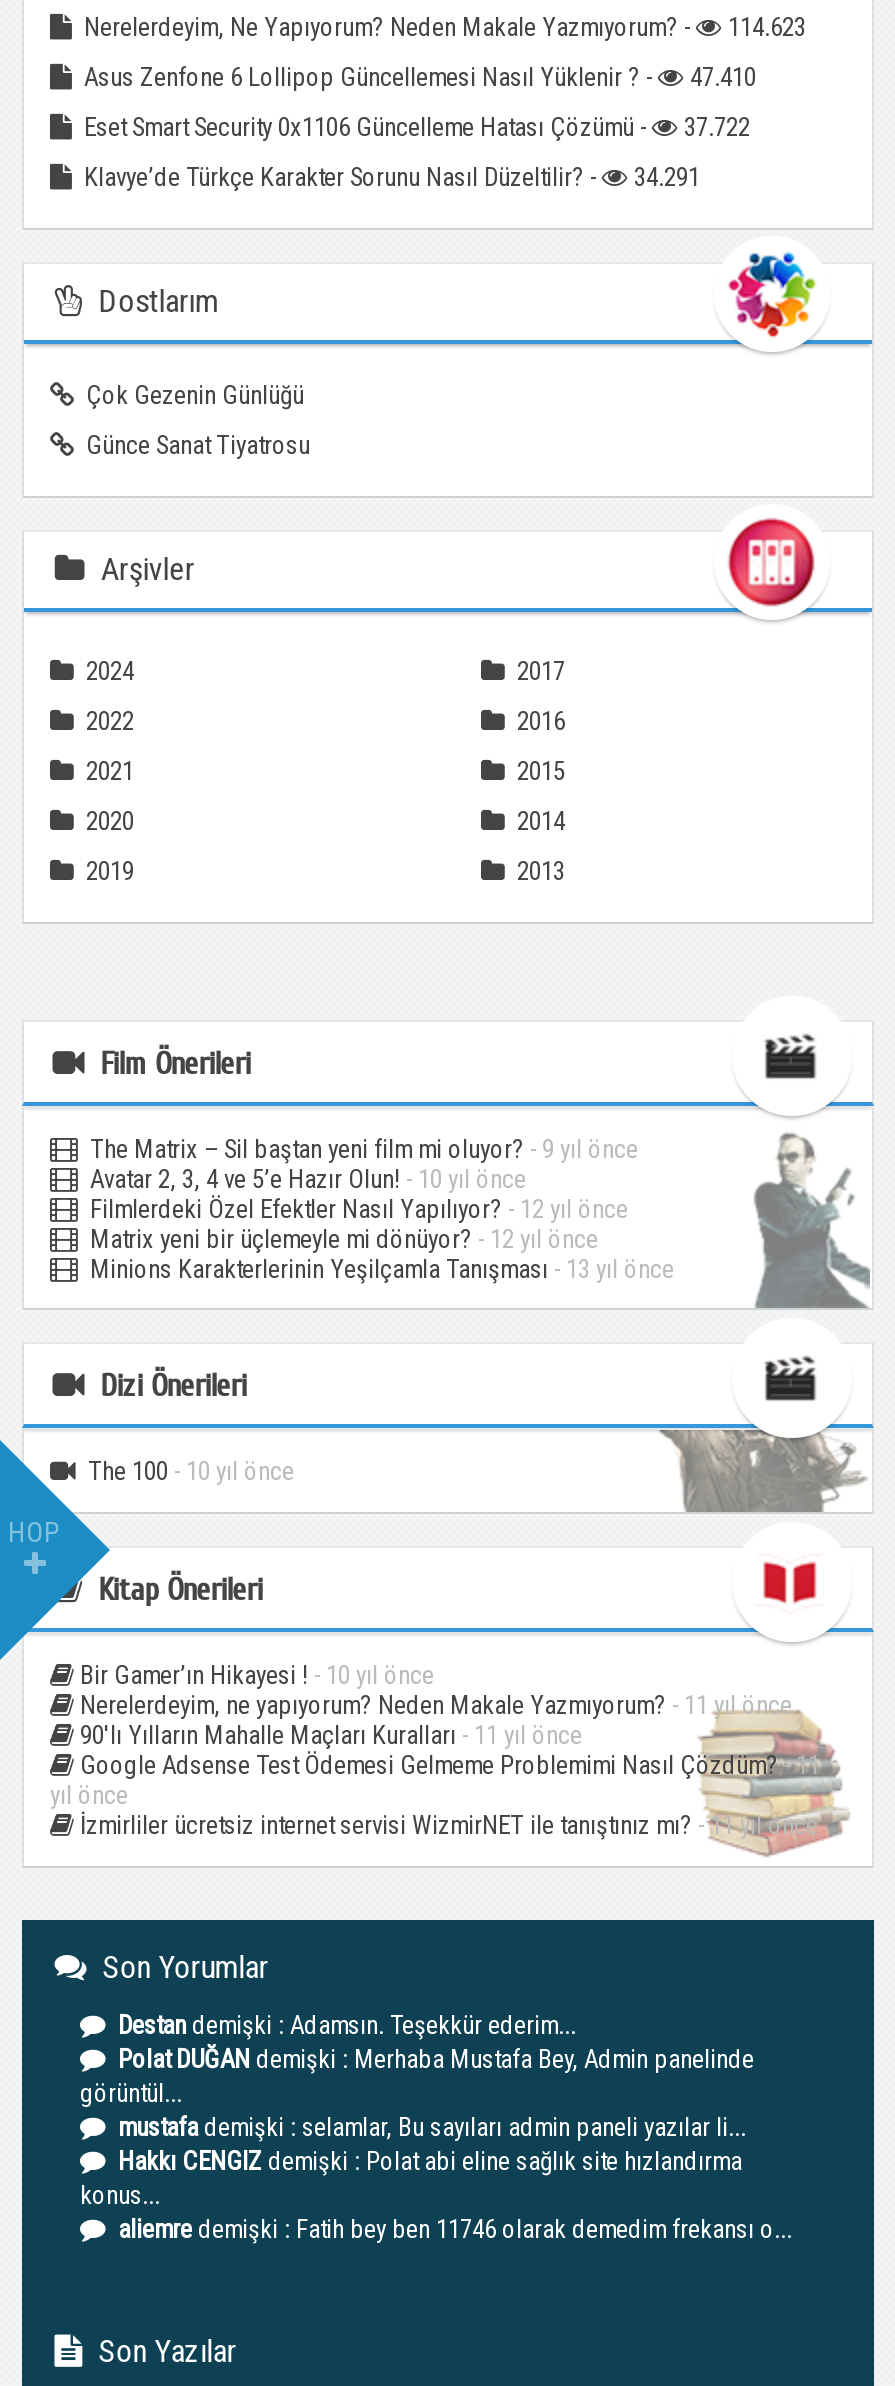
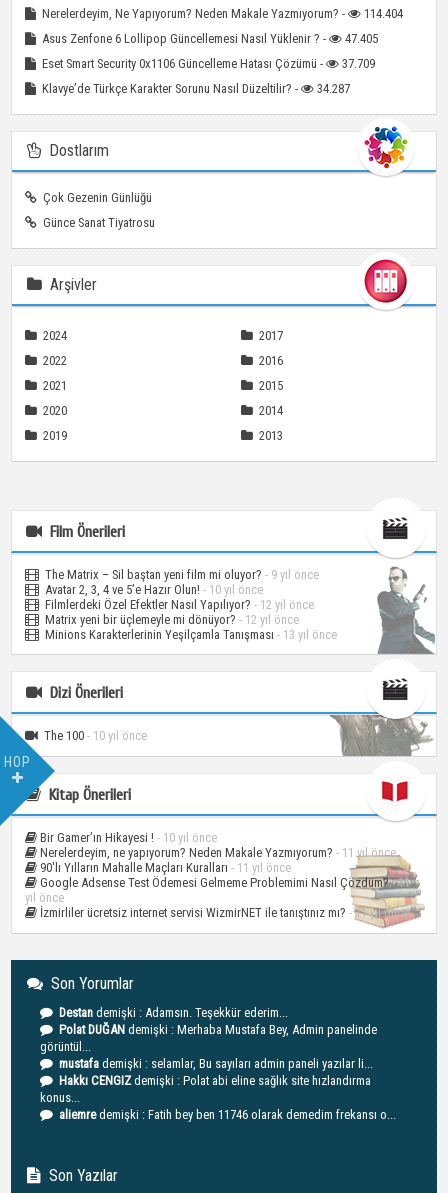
[72,12,806,42] Nerelerdeyim, Ne Yapıyorum? Neden Makale Yazmıyorum? - 114.623 -> [36,6,403,21] Nerelerdeyim, Ne Yapıyorum? Neden Makale Yazmıyorum? - 114.404
[72,62,756,92] Asus Zenfone 6 Lollipop Güncellemesi Nasıl Yüklenir ? - 47.410 -> [36,31,378,46] Asus Zenfone 6 Lollipop Güncellemesi Nasıl Yüklenir ? - 47.405
[72,112,750,142] Eset Smart Security 0x1106 Güncelleme Hatası Çözümü - 37.722 -> [36,56,375,71] Eset Smart Security 0x1106 Güncelleme Hatası Çözümü - 37.709
[72,162,700,192] Klavye’de Türkçe Karakter Sorunu Nasıl Düzeltilir? - 34.291 -> [36,81,350,96] Klavye’de Türkçe Karakter Sorunu Nasıl Düzeltilir? - 34.287

